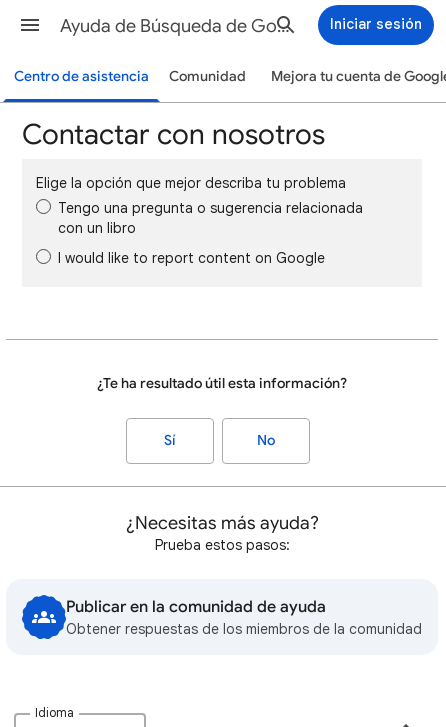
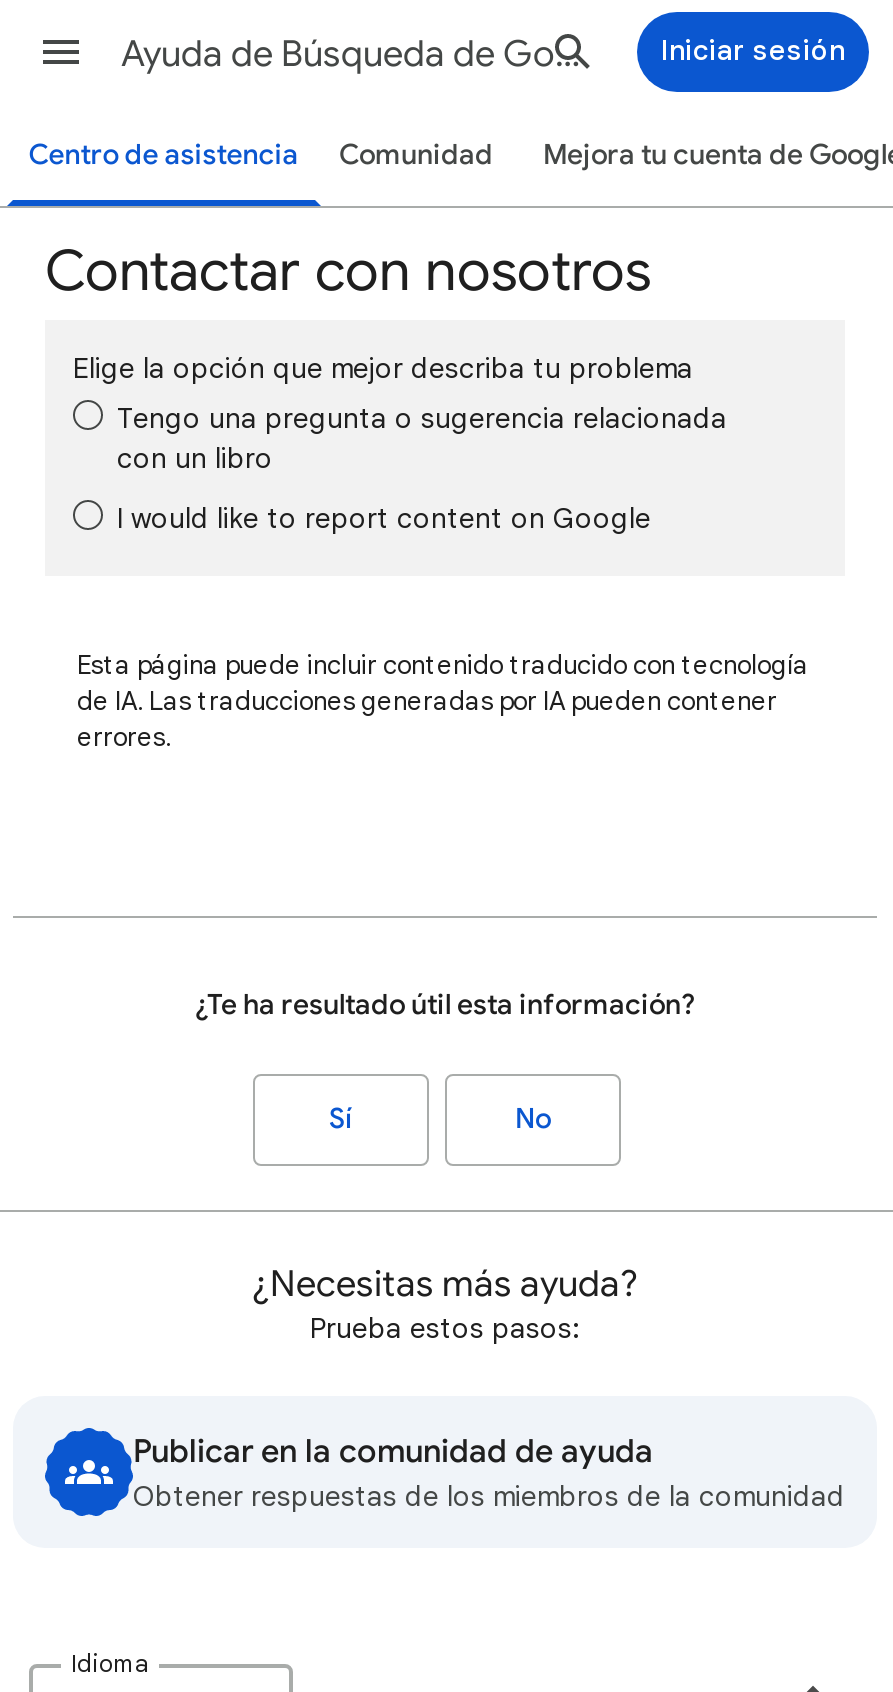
none -> [77,648,809,754] Esta página puede incluir contenido traducido con tecnología | de IA. Las traducciones generadas por IA pueden contener | errores.

